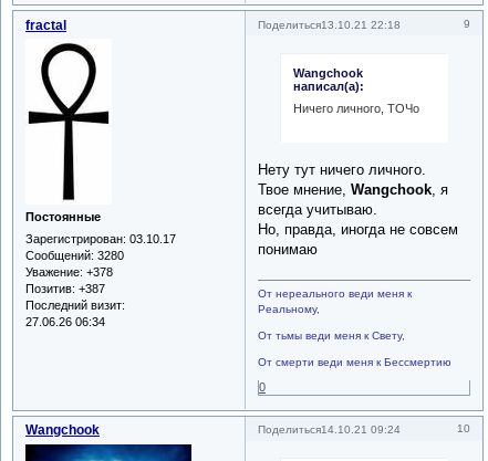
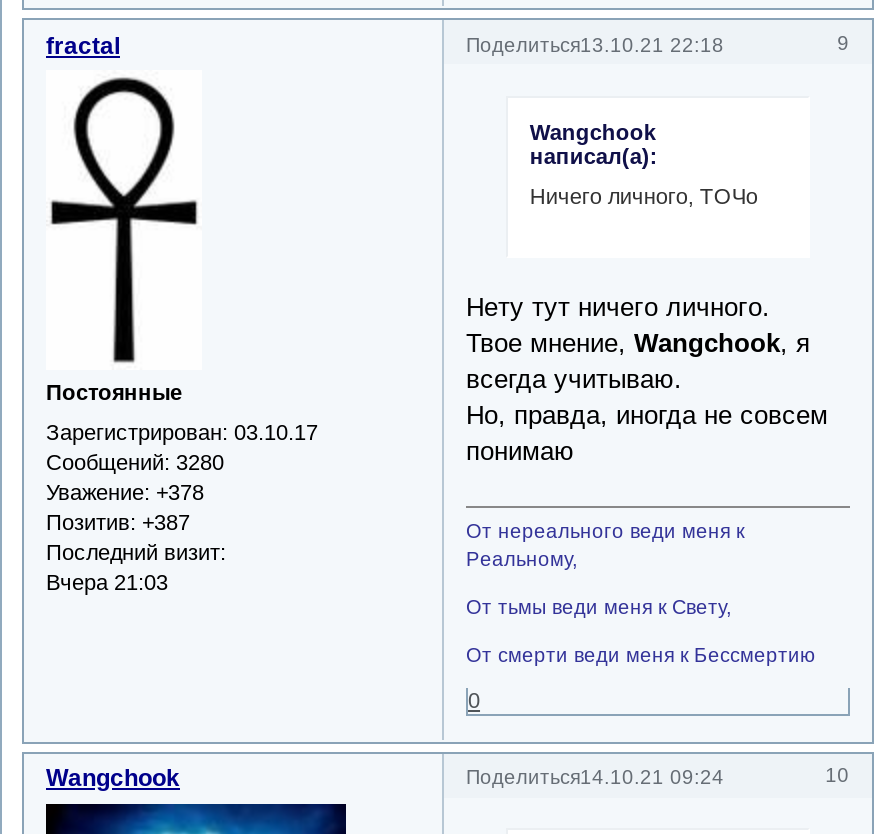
[25,315,105,328] 27.06.26 06:34 -> [46,570,168,594] Вчера 21:03

